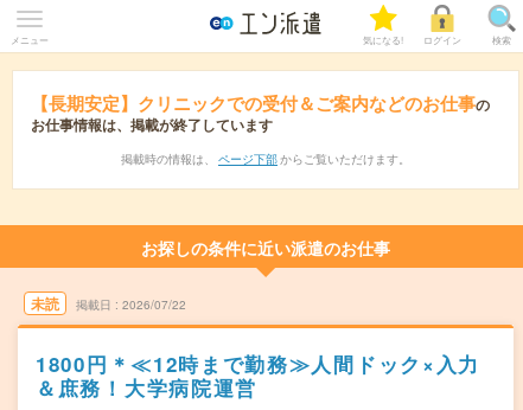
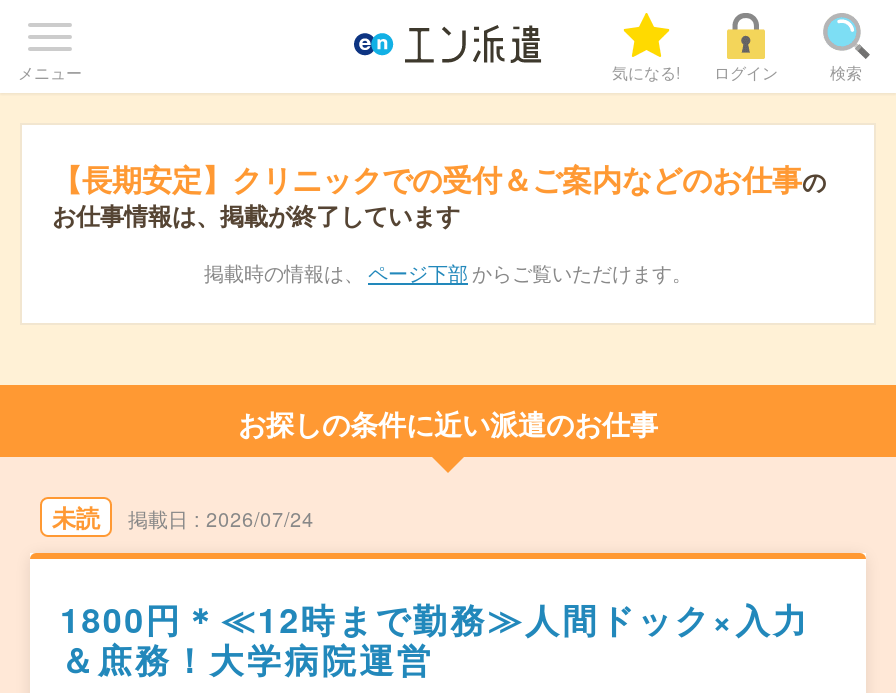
[122,296,186,313] 2026/07/22 -> [206,505,314,533] 2026/07/24

